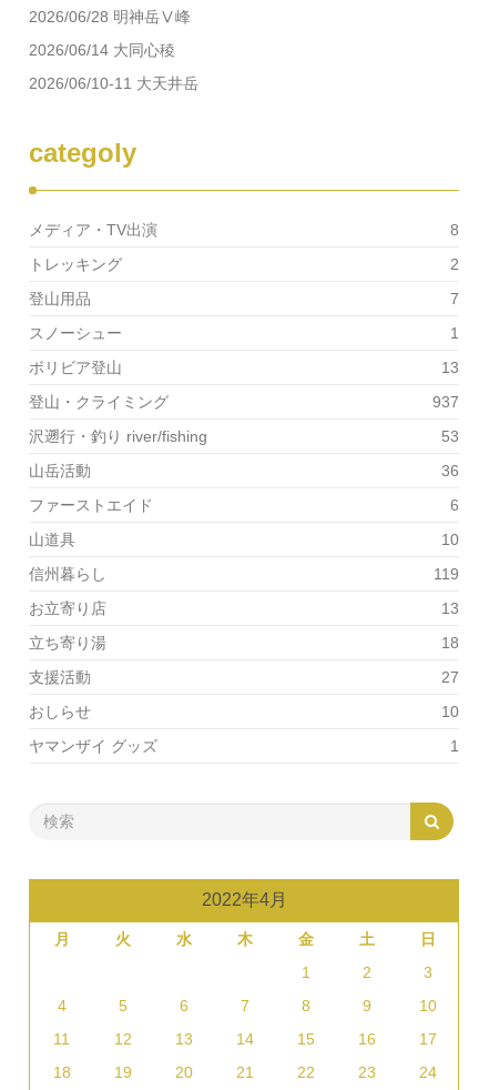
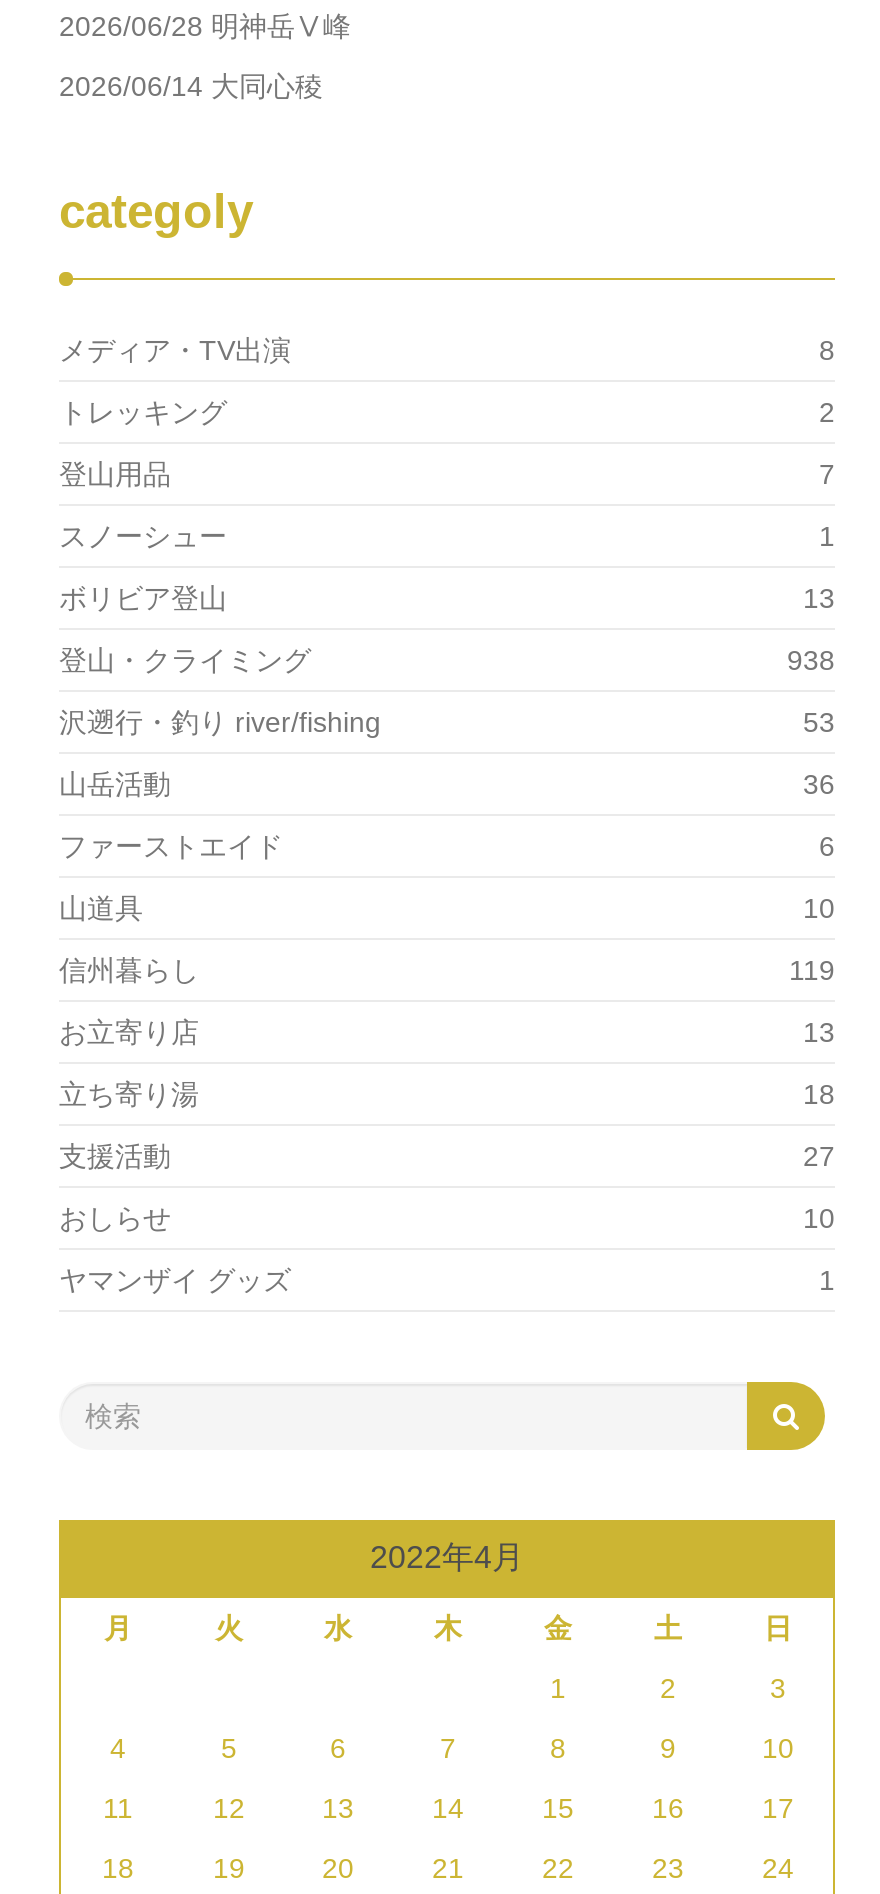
[29,74,198,92] 2026/06/10-11 大天井岳 -> none
[432,393,459,411] 937 -> [787,644,835,676] 938

